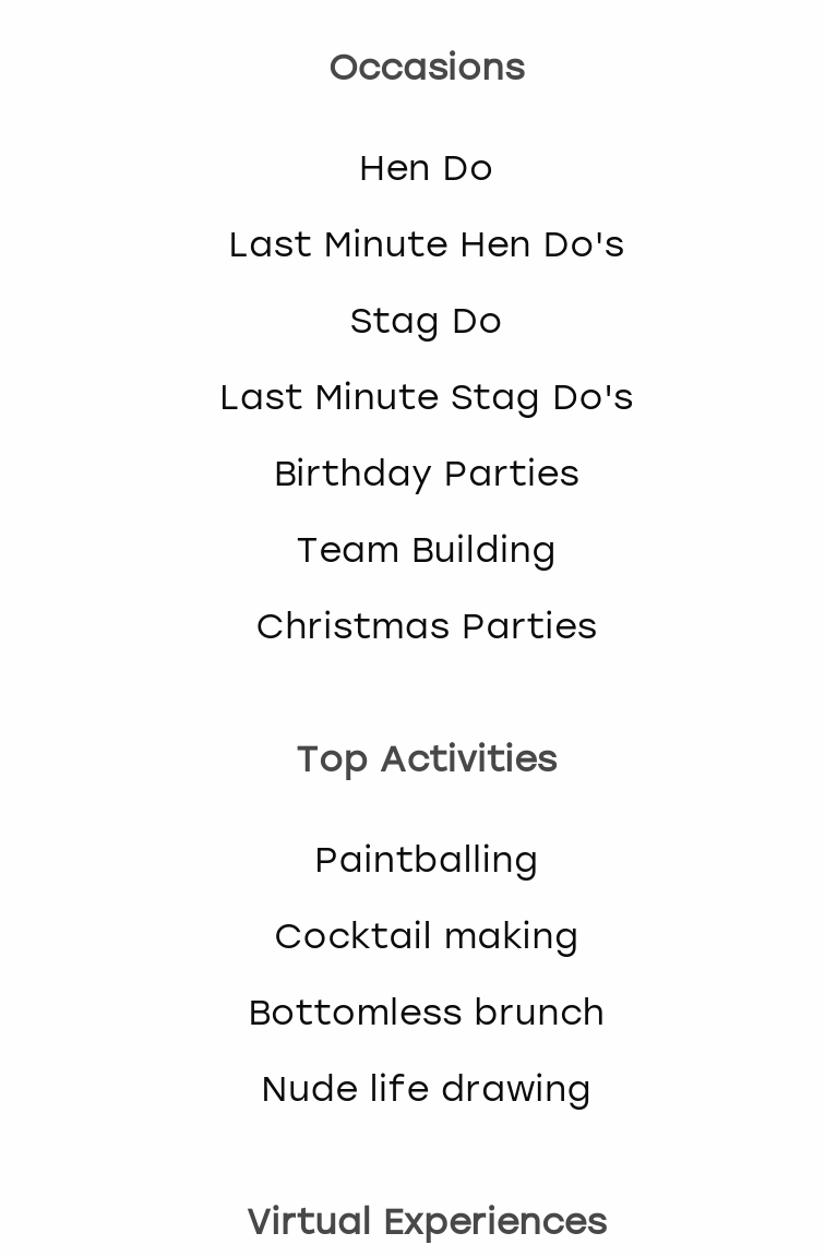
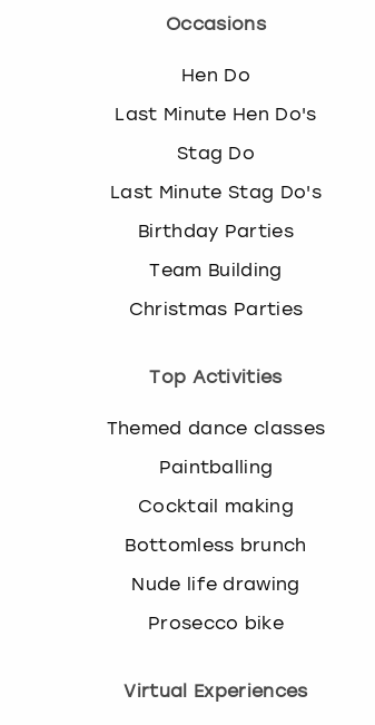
none -> [107,417,325,438] Themed dance classes
none -> [148,612,284,633] Prosecco bike

